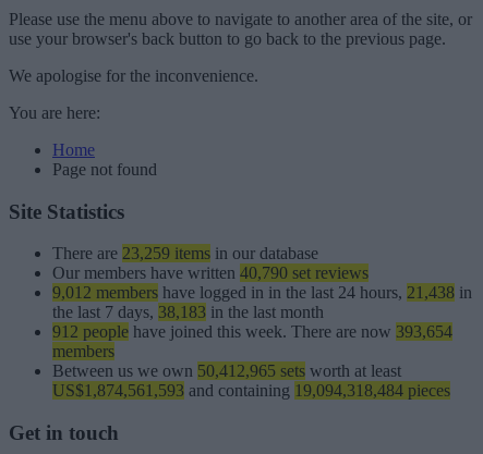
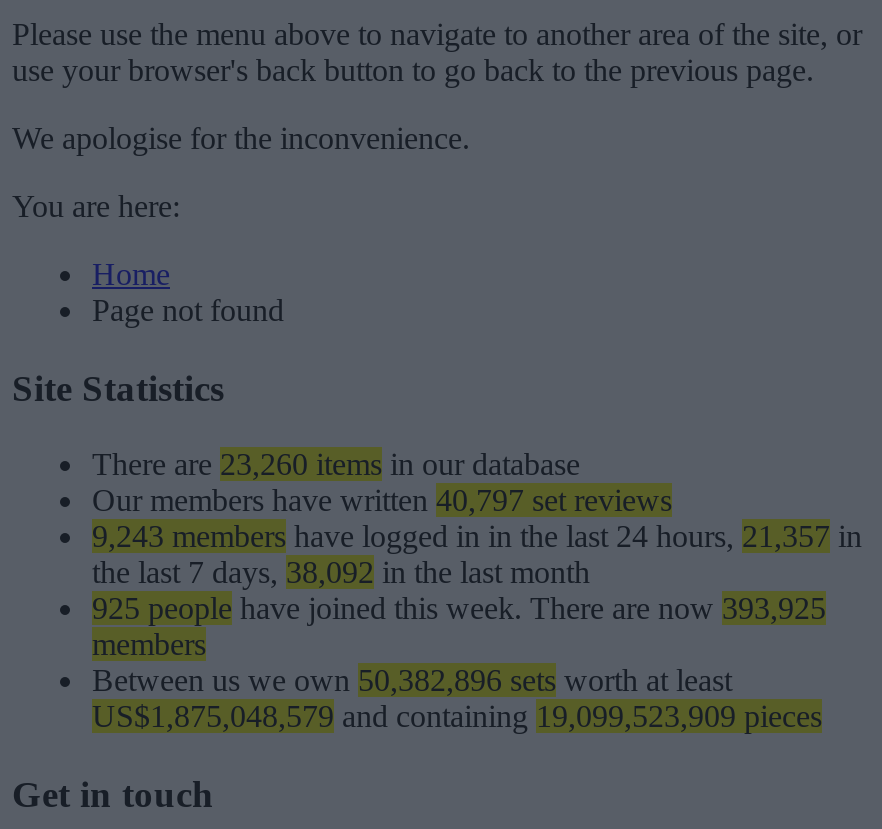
[52,244,318,263] There are 23,259 items in our database -> [92,447,580,481] There are 23,260 items in our database
[52,264,369,282] Our members have written 40,790 set reviews -> [92,483,672,517] Our members have written 40,797 set reviews
[52,283,472,302] 9,012 members have logged in in the last 24 hours, 21,438 in -> [92,519,862,553] 9,243 members have logged in in the last 24 hours, 21,357 in
[52,303,324,321] the last 7 days, 38,183 in the last month -> [92,555,590,589] the last 7 days, 38,092 in the last month
[52,322,452,341] 912 people have joined this week. There are now 393,654 -> [92,591,826,625] 925 people have joined this week. There are now 393,925
[52,362,401,380] Between us we own 50,412,965 sets worth at least -> [92,663,732,697] Between us we own 50,382,896 sets worth at least
[52,381,450,400] US$1,874,561,593 and containing 19,094,318,484 pieces -> [92,699,822,733] US$1,875,048,579 and containing 19,099,523,909 pieces

